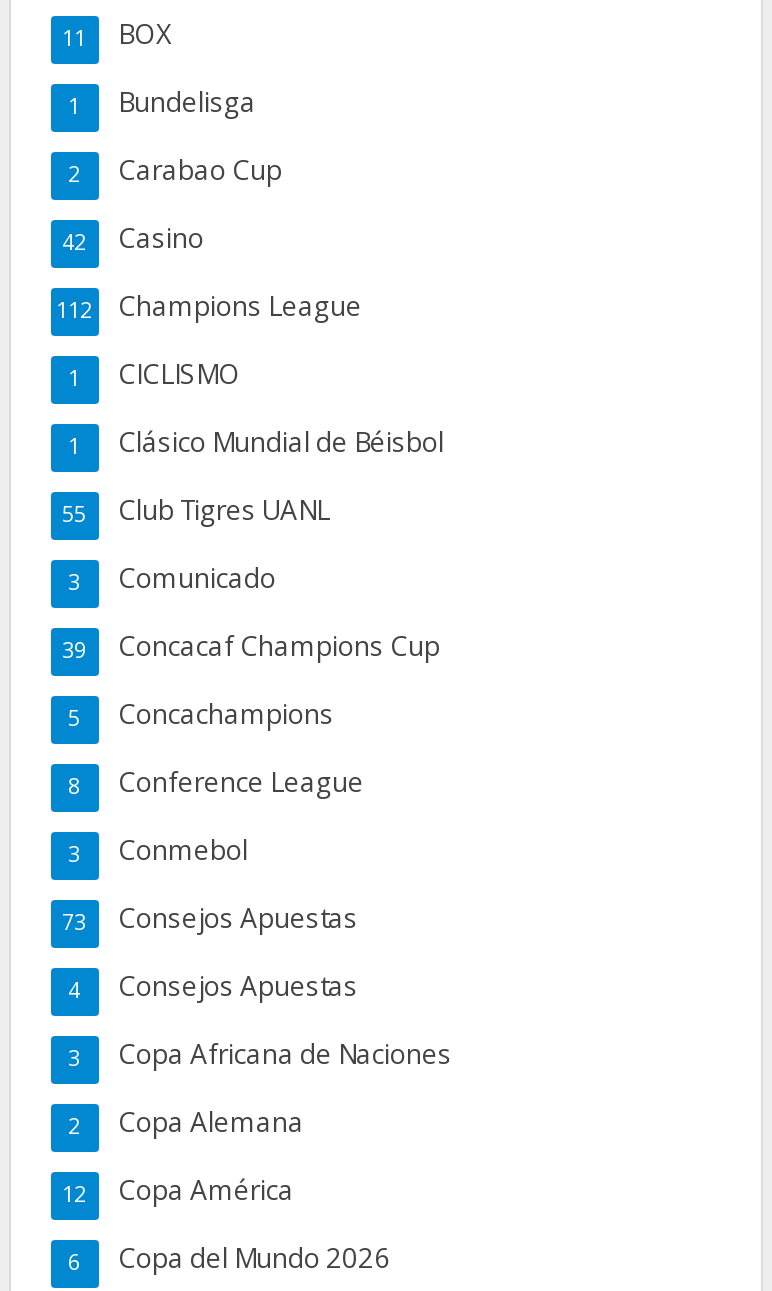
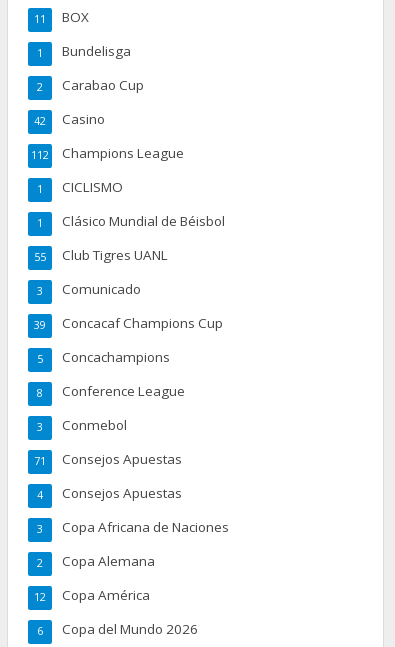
[62,900,358,936] 73 Consejos Apuestas -> [33,450,181,468] 71 Consejos Apuestas

